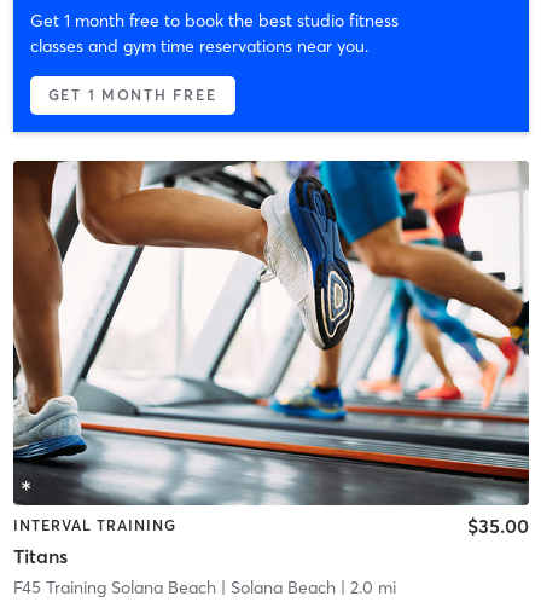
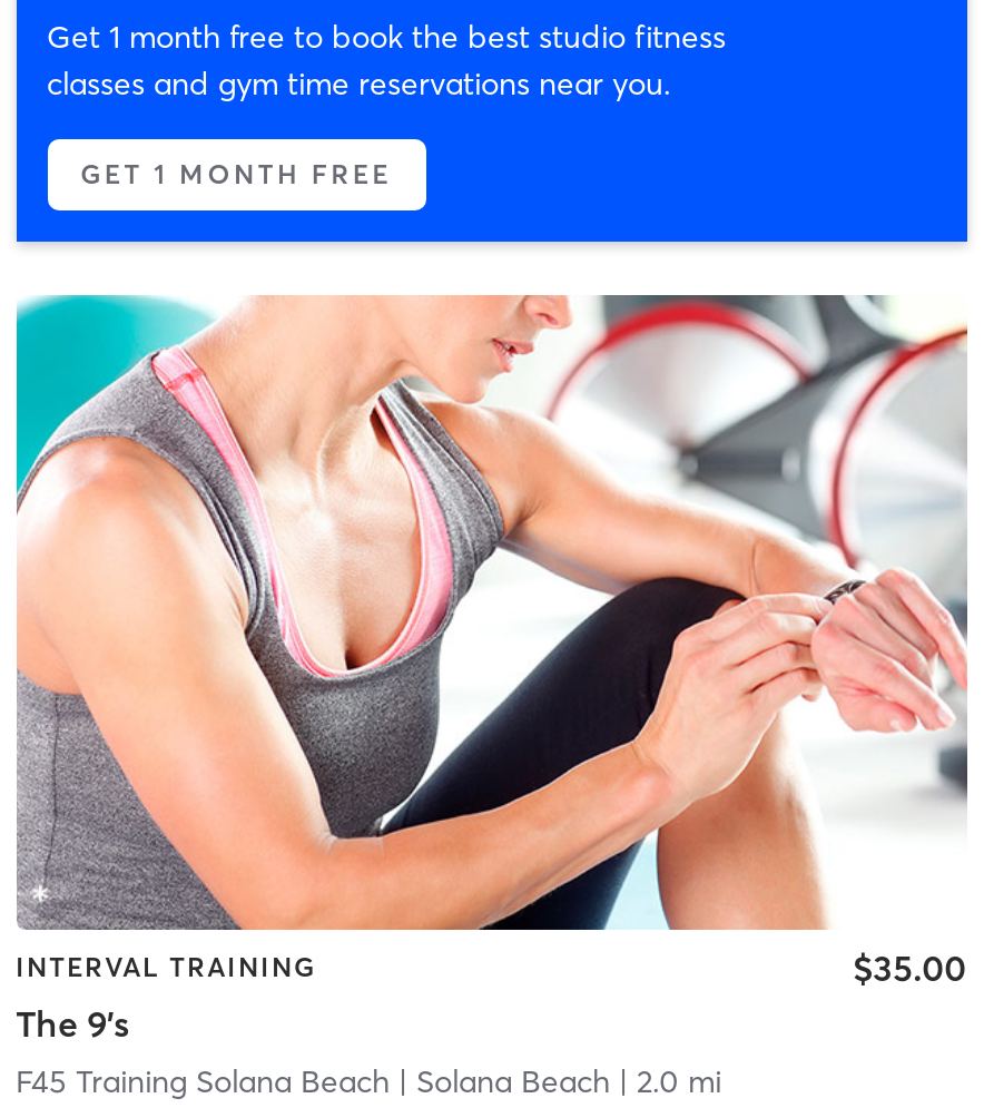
[12,160,530,568] [image] | Titans -> [14,293,967,1046] [image] | The 9's

